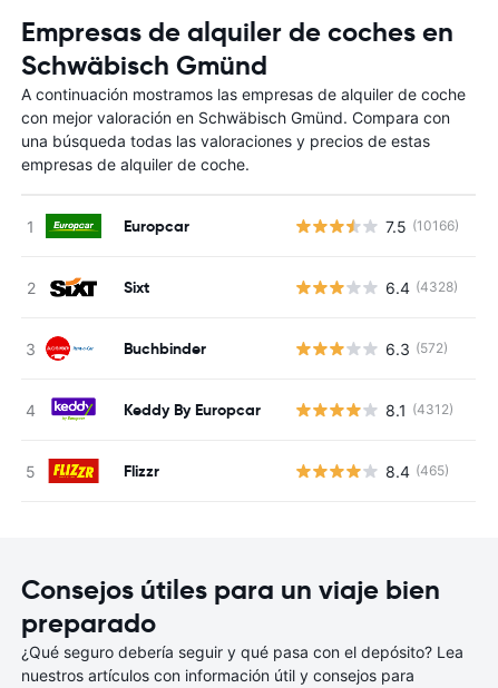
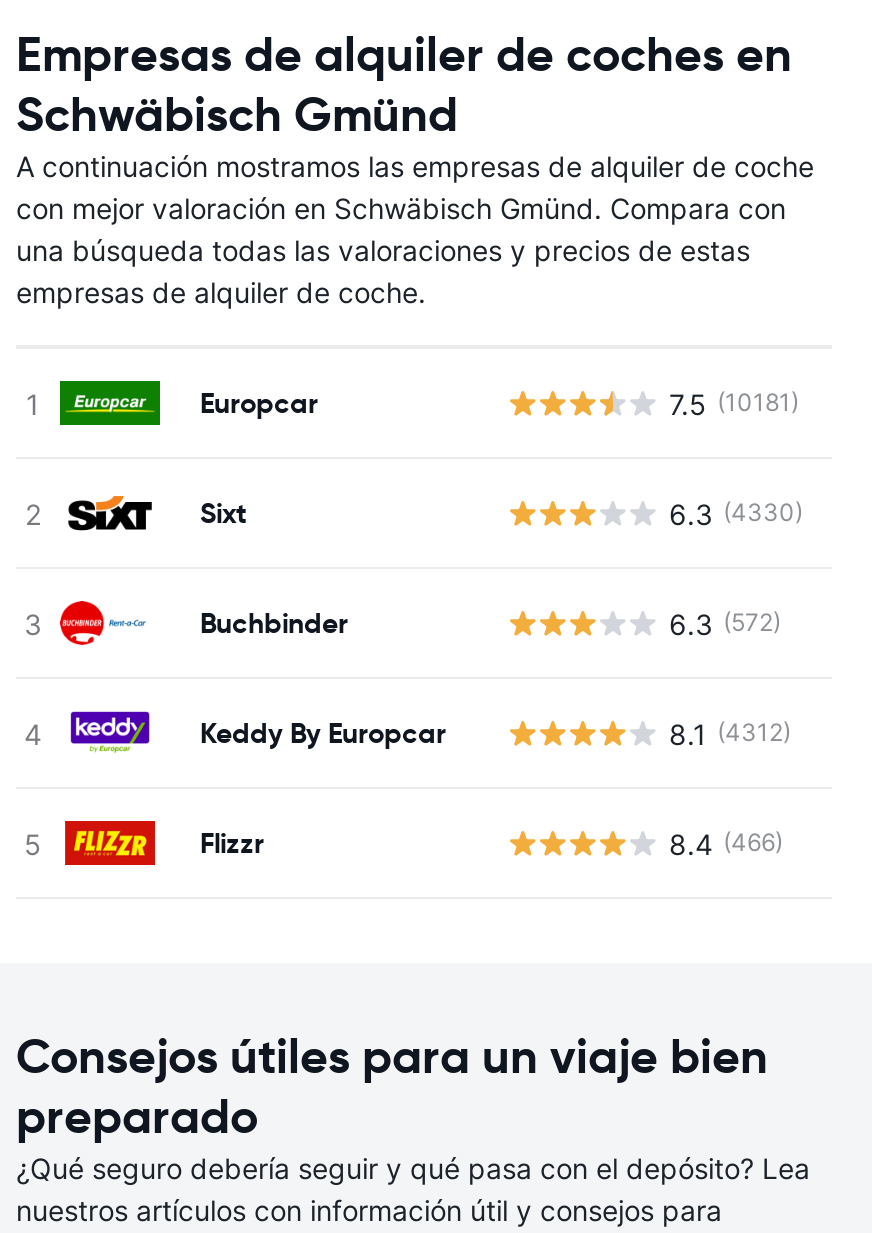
[385,217,458,235] 7.5 (10166) -> [669,386,799,420] 7.5 (10181)
[385,278,457,297] 6.4 (4328) -> [669,496,803,530] 6.3 (4330)
[385,461,448,480] 8.4 (465) -> [669,826,783,860] 8.4 (466)

